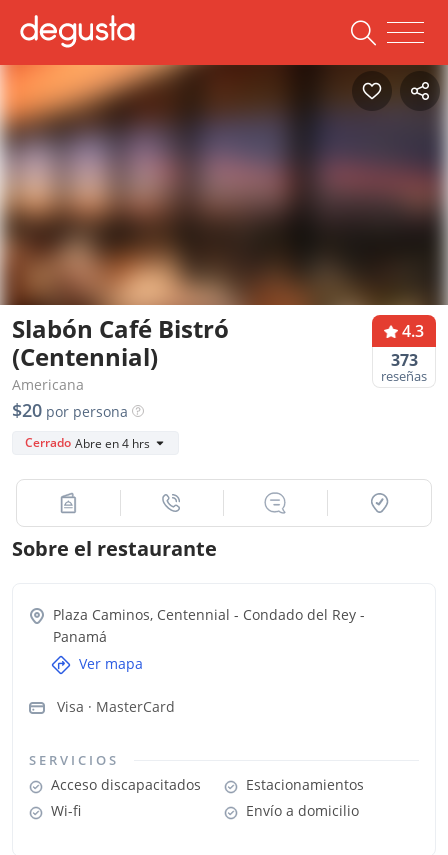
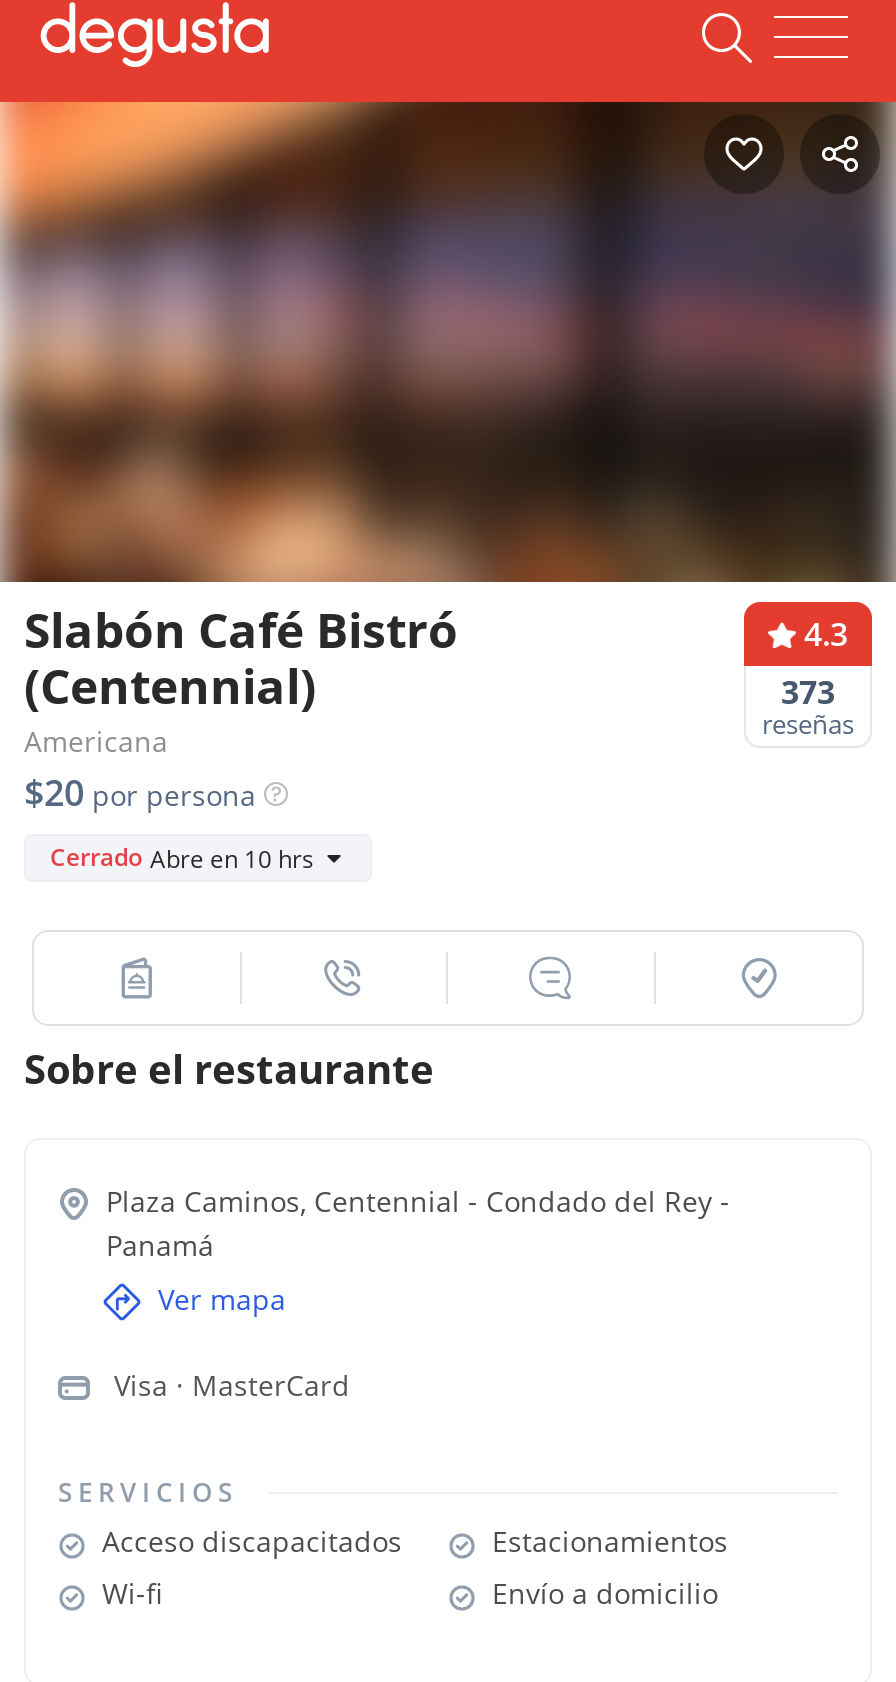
[25,434,150,451] Cerrado Abre en 4 hrs -> [50,840,314,875] Cerrado Abre en 10 hrs

